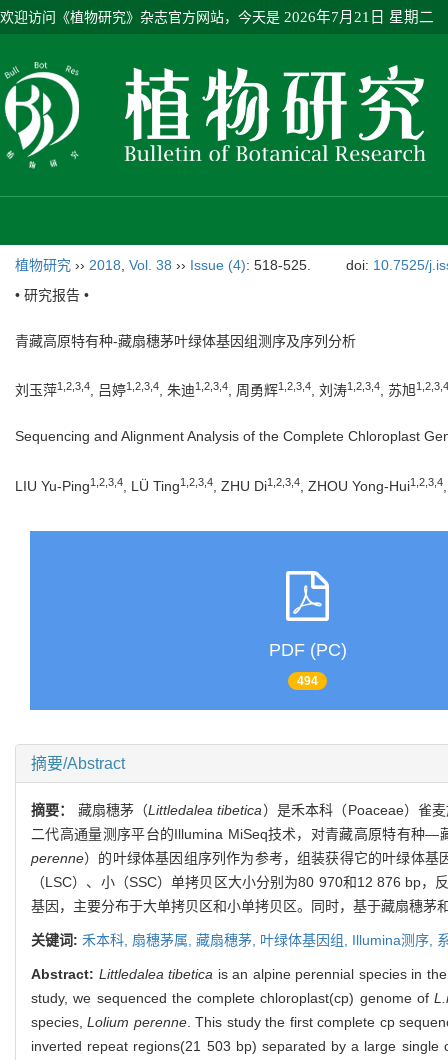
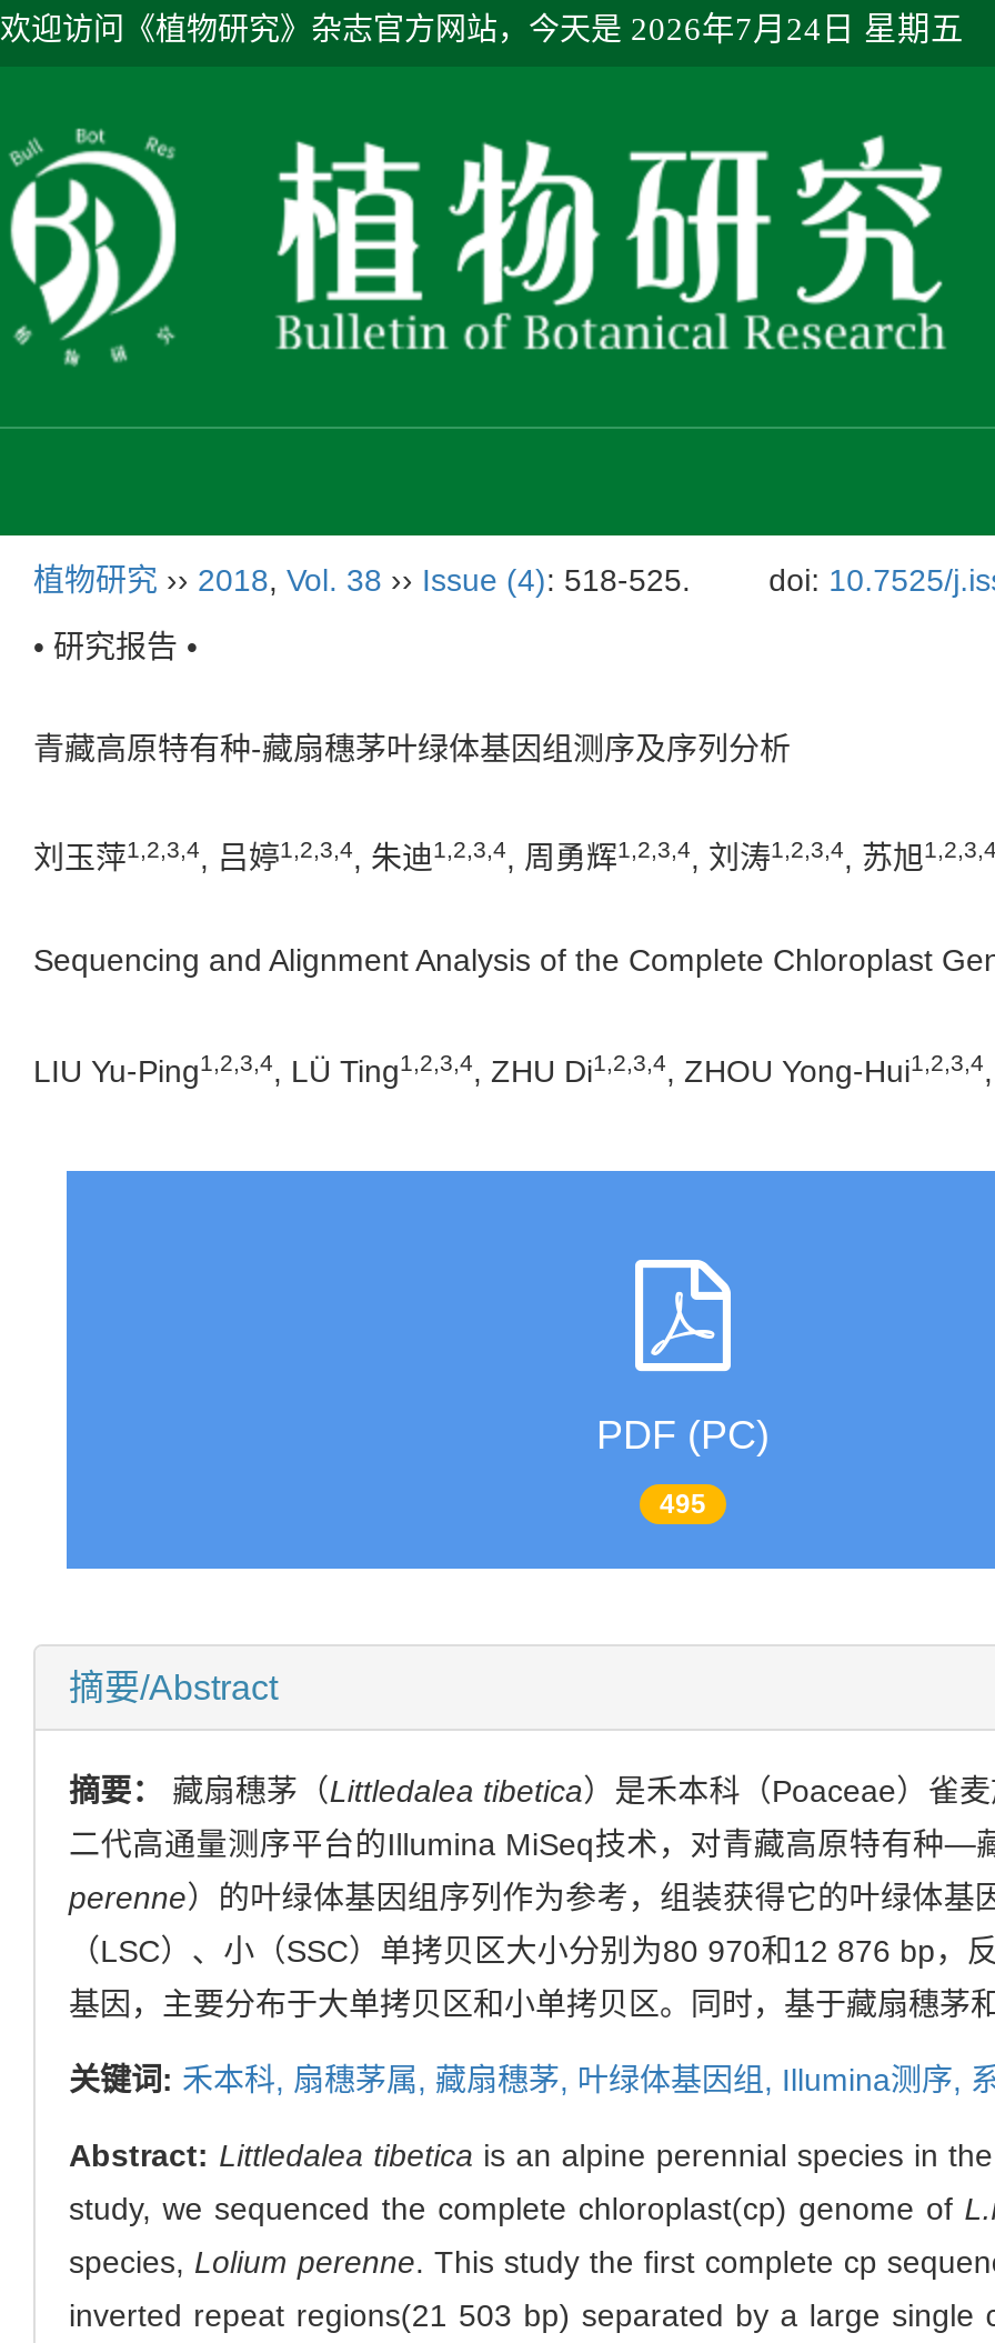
[0,9,434,25] 欢迎访问《植物研究》杂志官方网站，今天是2026年7月21日 星期二 -> [0,11,964,47] 欢迎访问《植物研究》杂志官方网站，今天是2026年7月24日 星期五
[297,674,318,688] 494 -> [660,1489,706,1520] 495

